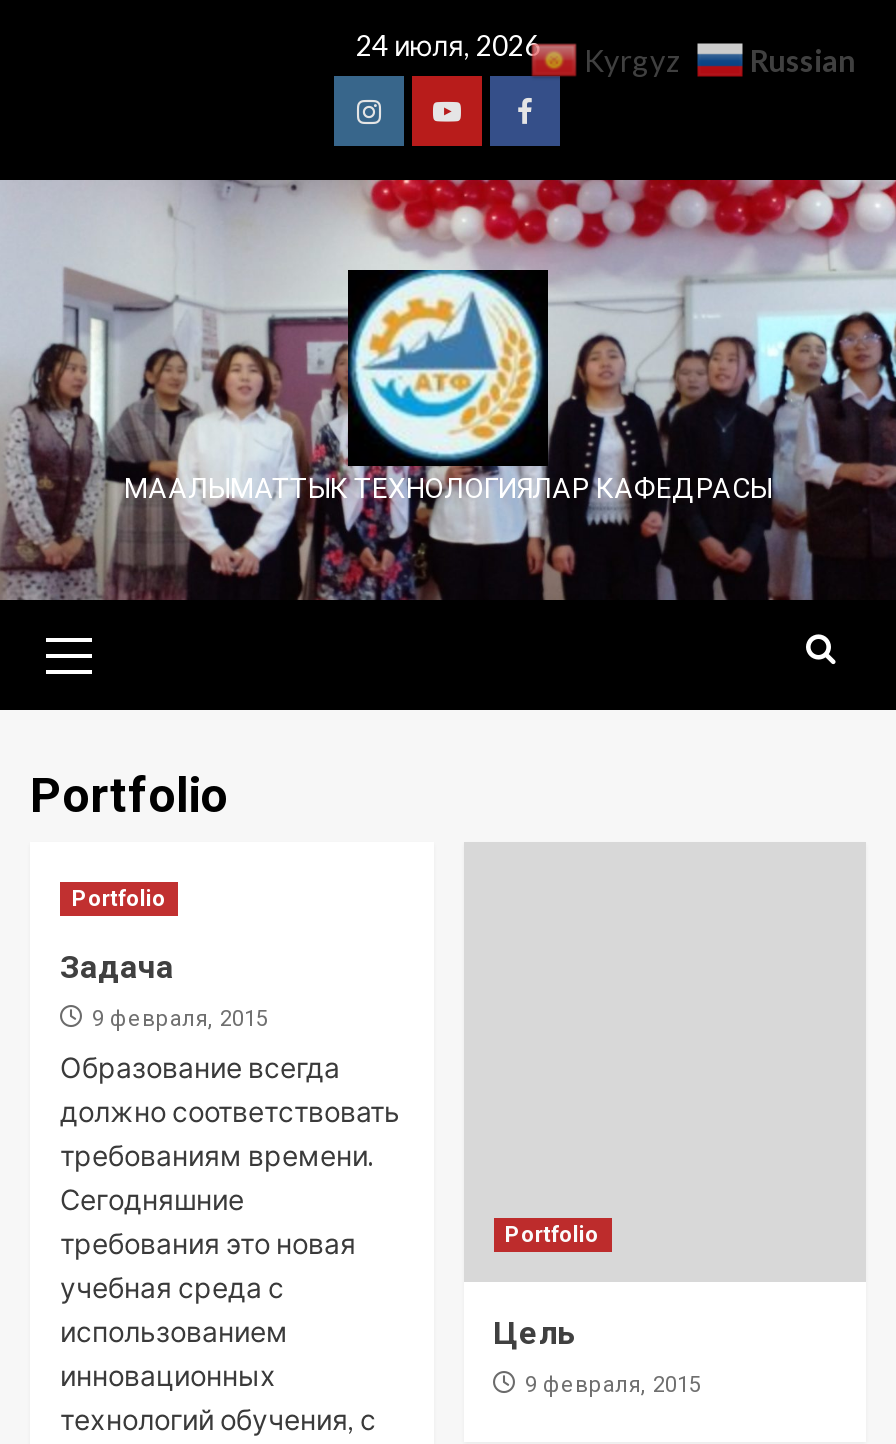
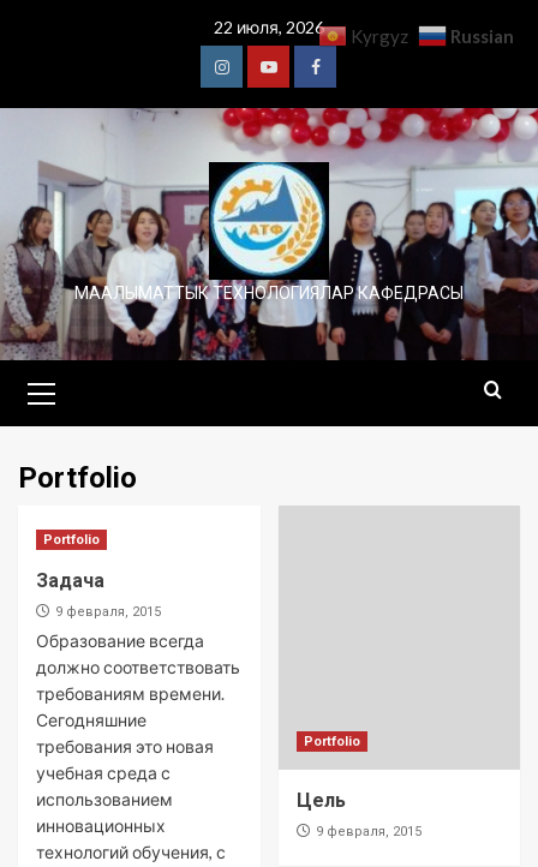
[356,28,856,78] 24 июля, 2026 Kyrgyz Russian -> [214,17,514,47] 22 июля, 2026 Kyrgyz Russian

